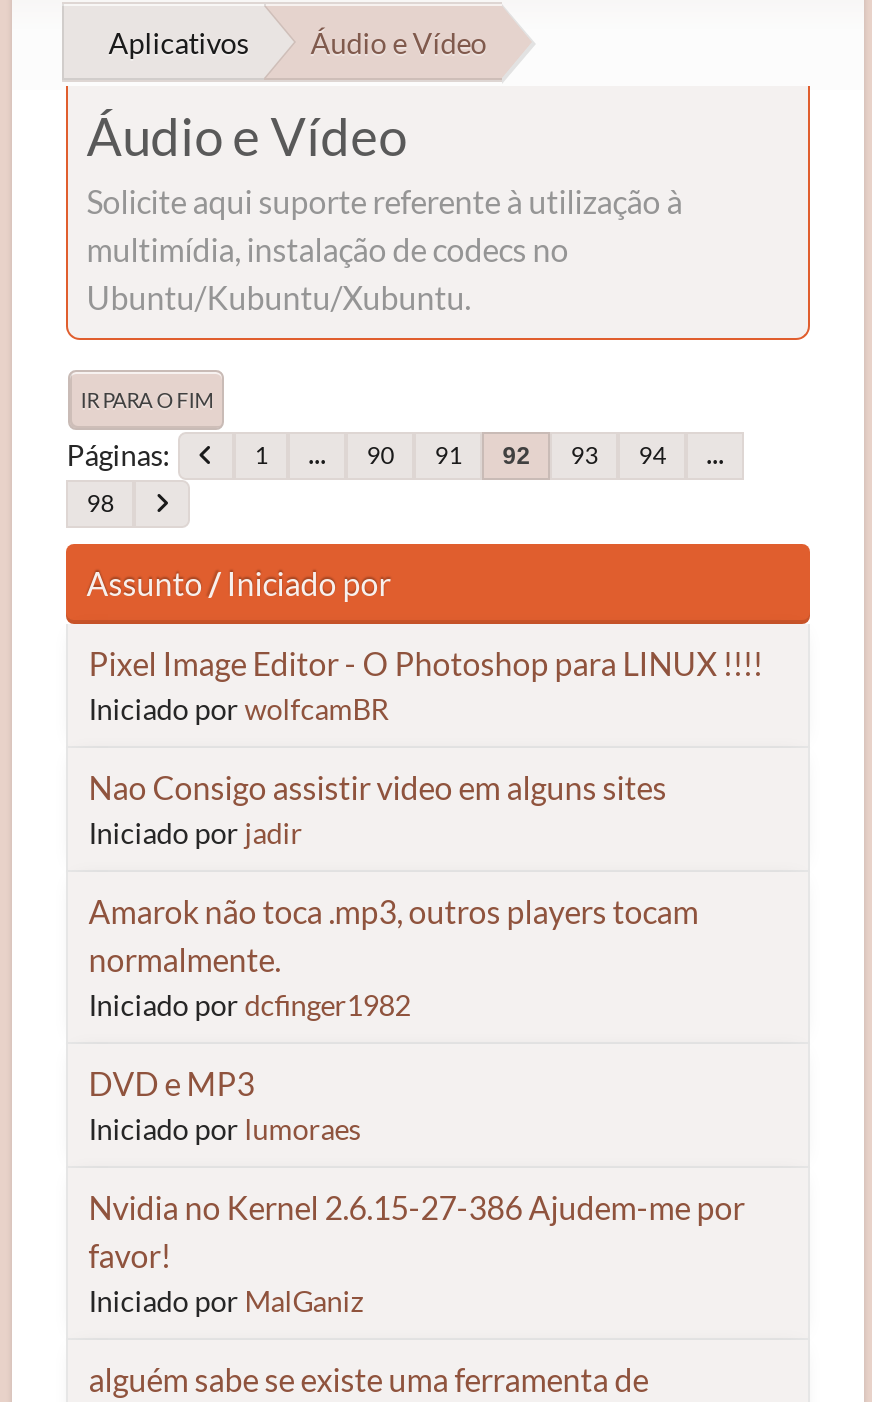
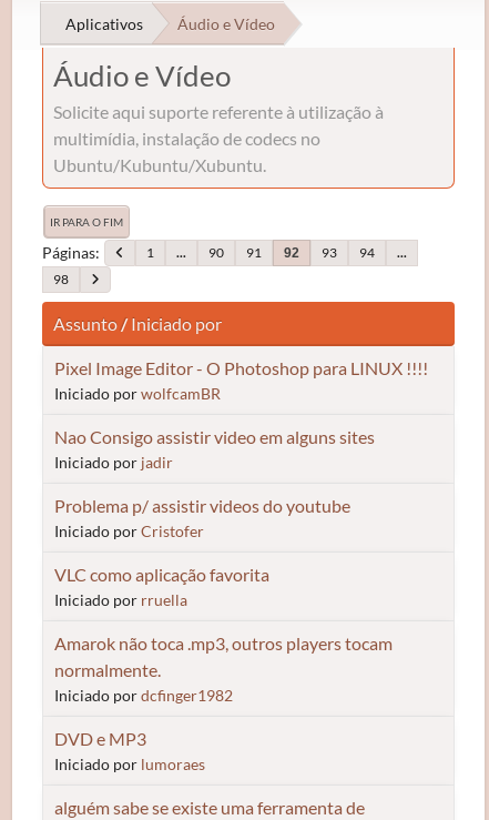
none -> [55,495,351,609] Problema p/ assistir videos do youtube | Iniciado por Cristofer | VLC como aplicação favorita | Iniciado por rruella
moved [88,891,698,1145] -> [55,632,393,773]: Amarok não toca .mp3, outros players tocam | normalmente. | Iniciado por dcfinger1982 | DVD e MP3 | Iniciado por lumoraes
[88,1187,744,1317] Nvidia no Kernel 2.6.15-27-386 Ajudem-me por | favor! | Iniciado por MalGaniz -> none

